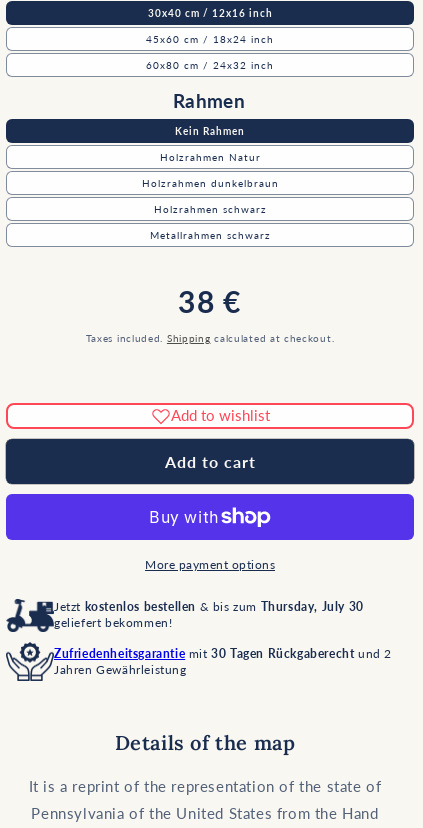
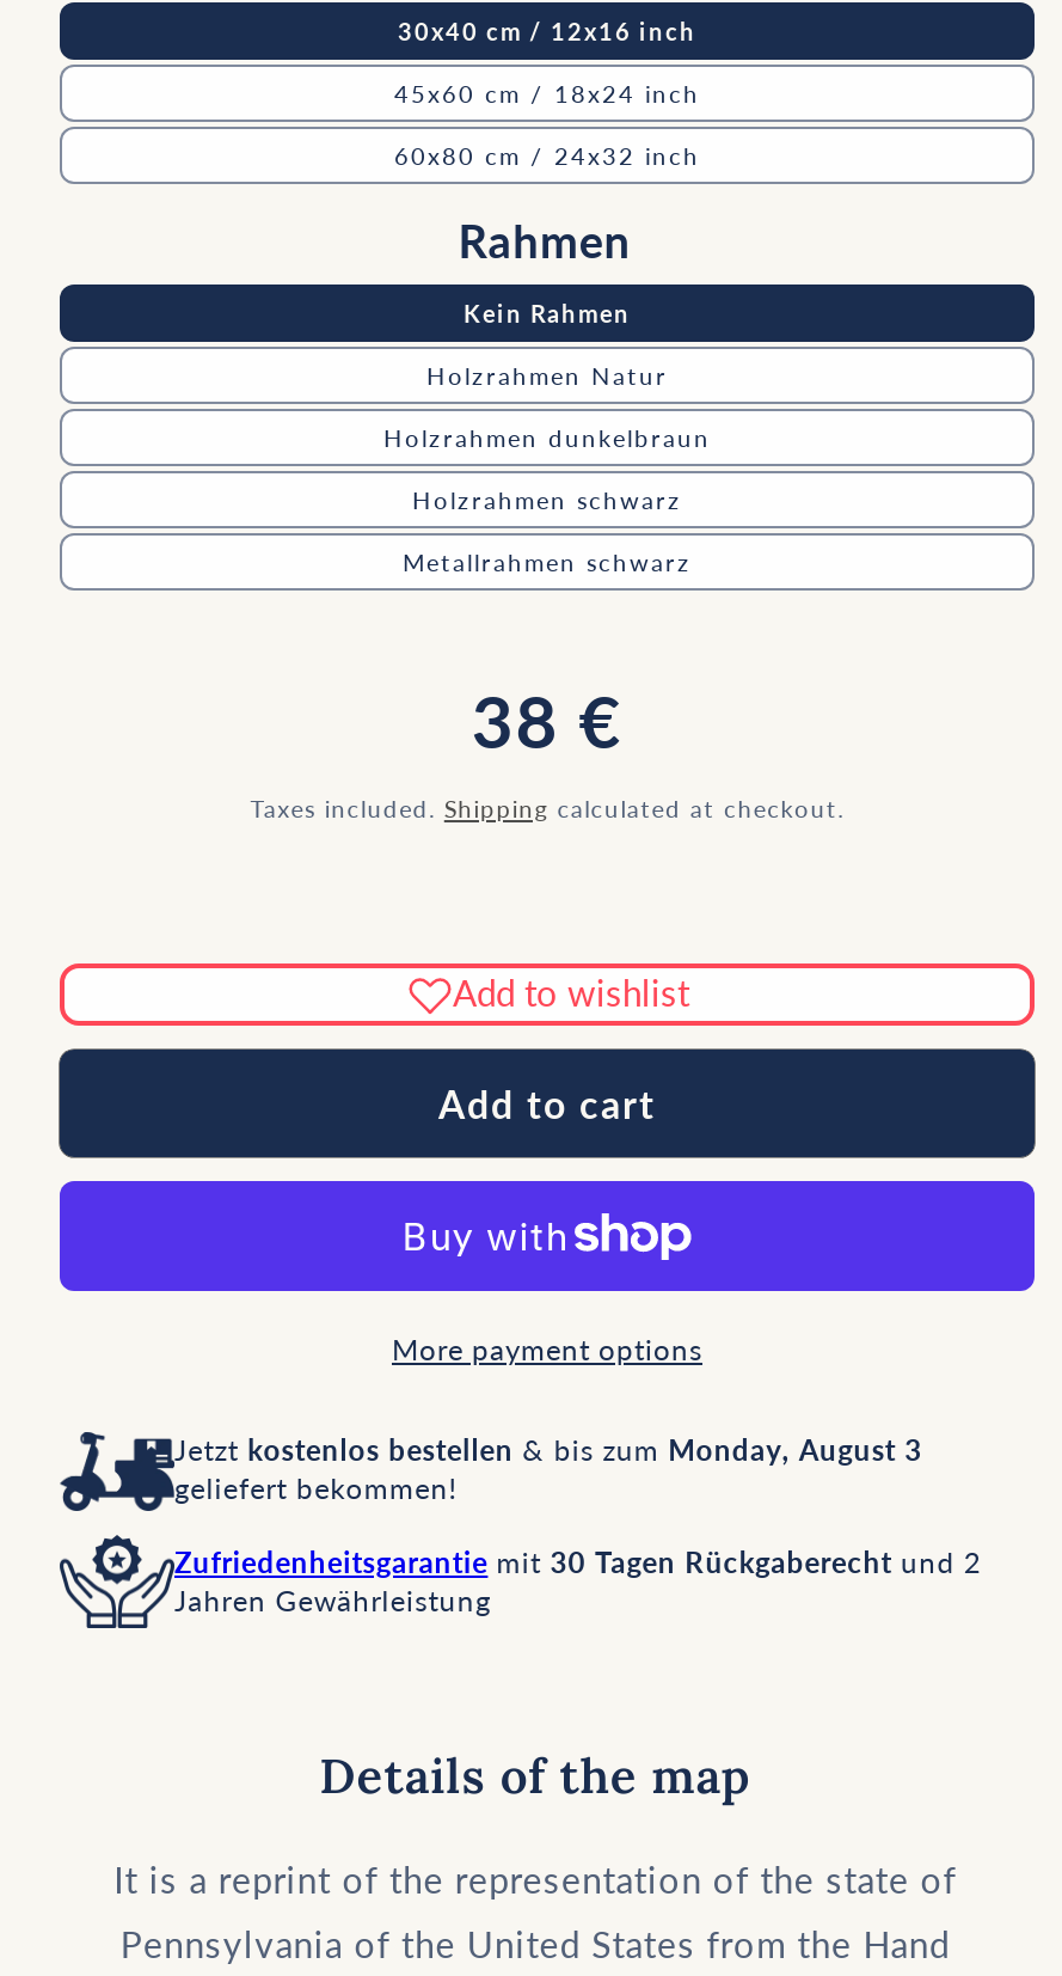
[54,599,364,614] Jetzt kostenlos bestellen & bis zum Thursday, July 30 -> [174,1433,923,1468] Jetzt kostenlos bestellen & bis zum Monday, August 3

